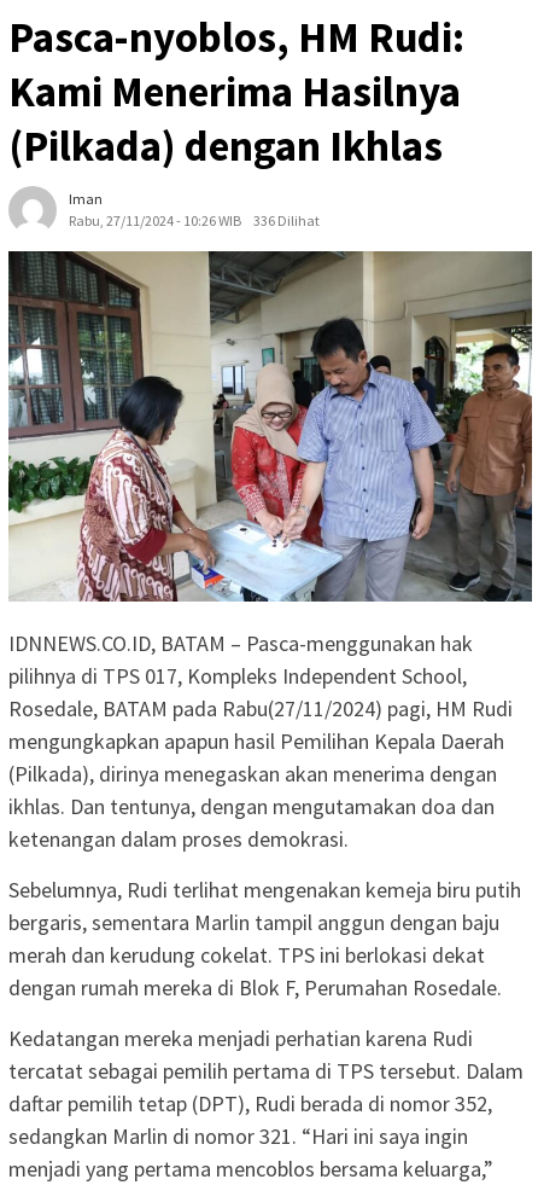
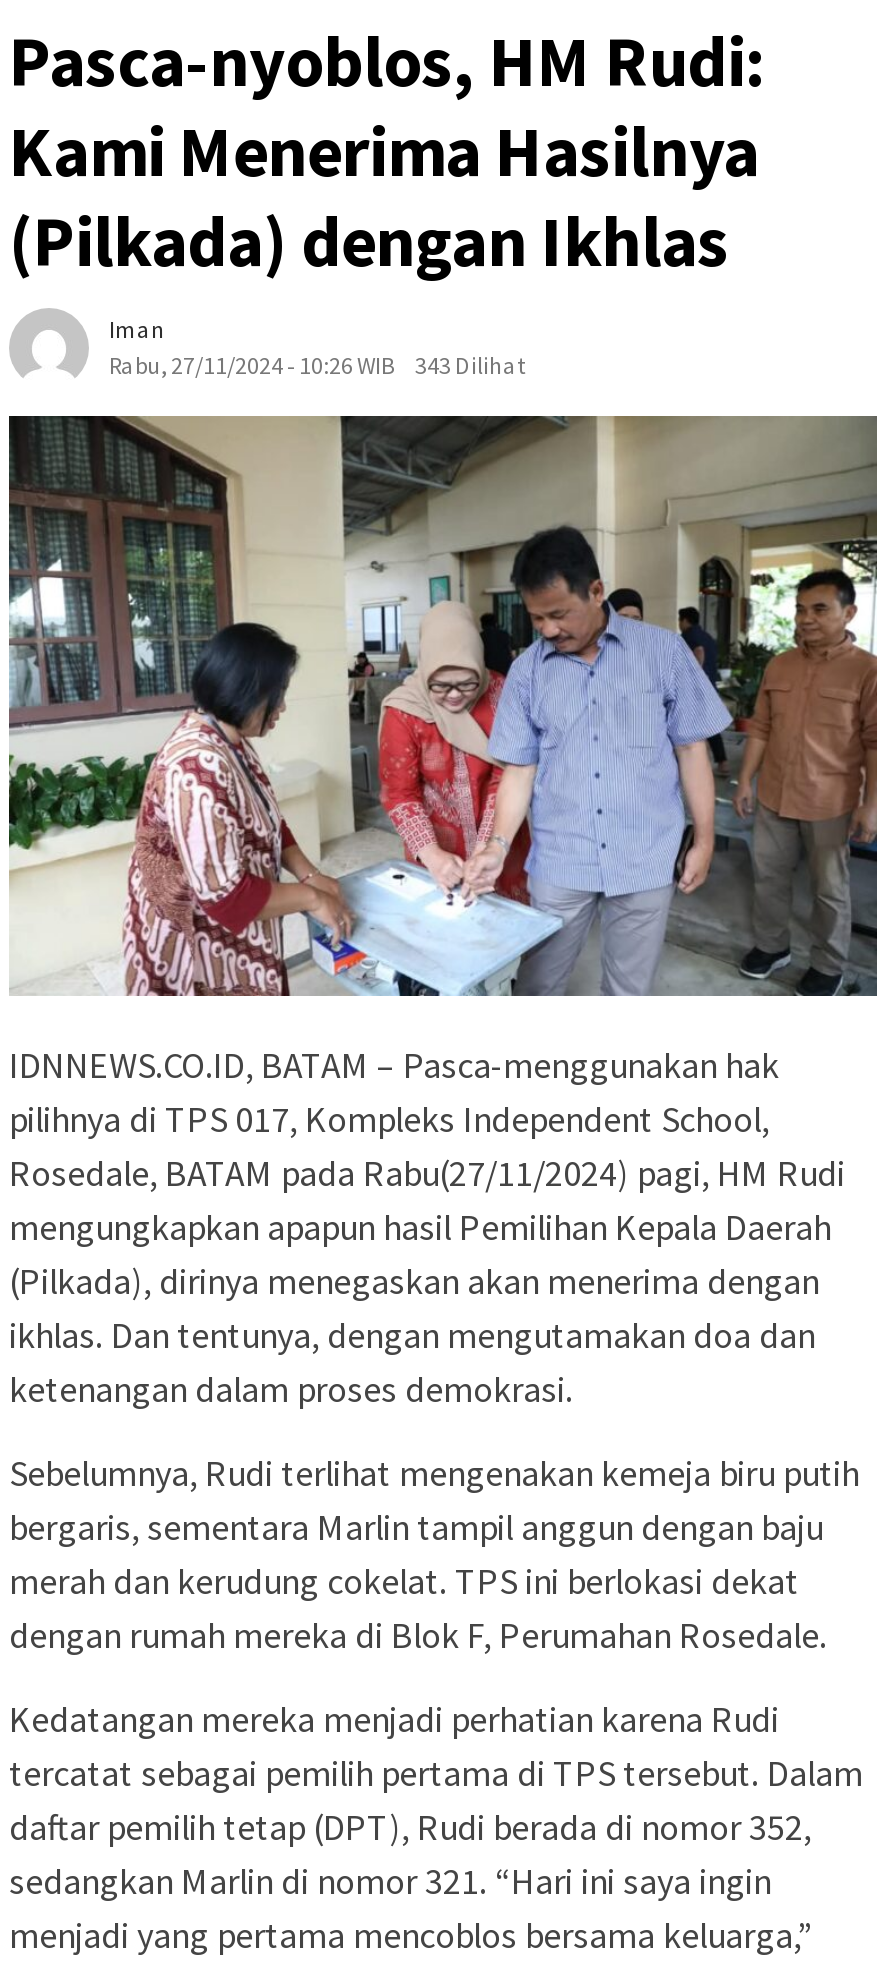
[69,212,320,230] Rabu, 27/11/2024 - 10:26 WIB 336 Dilihat -> [109,351,525,381] Rabu, 27/11/2024 - 10:26 WIB 343 Dilihat

